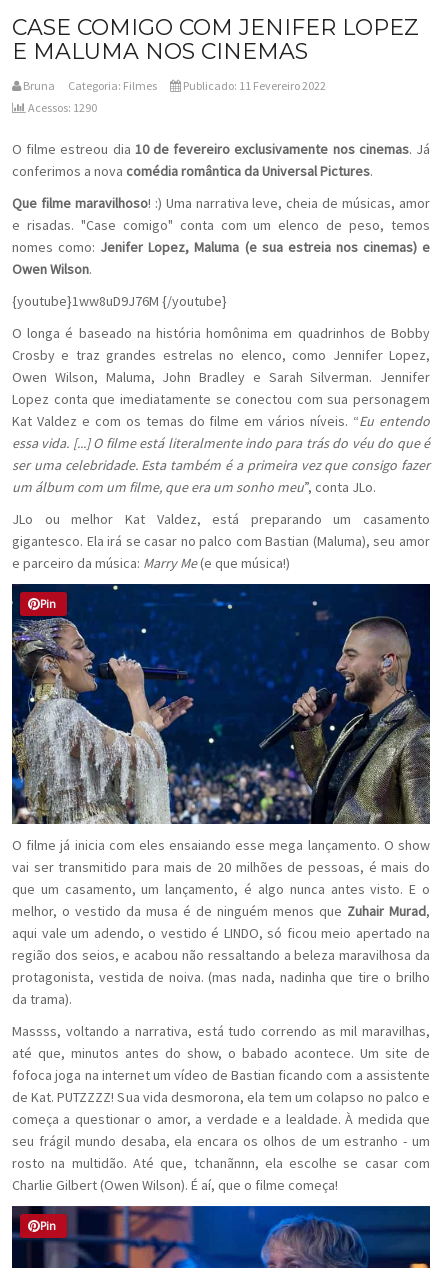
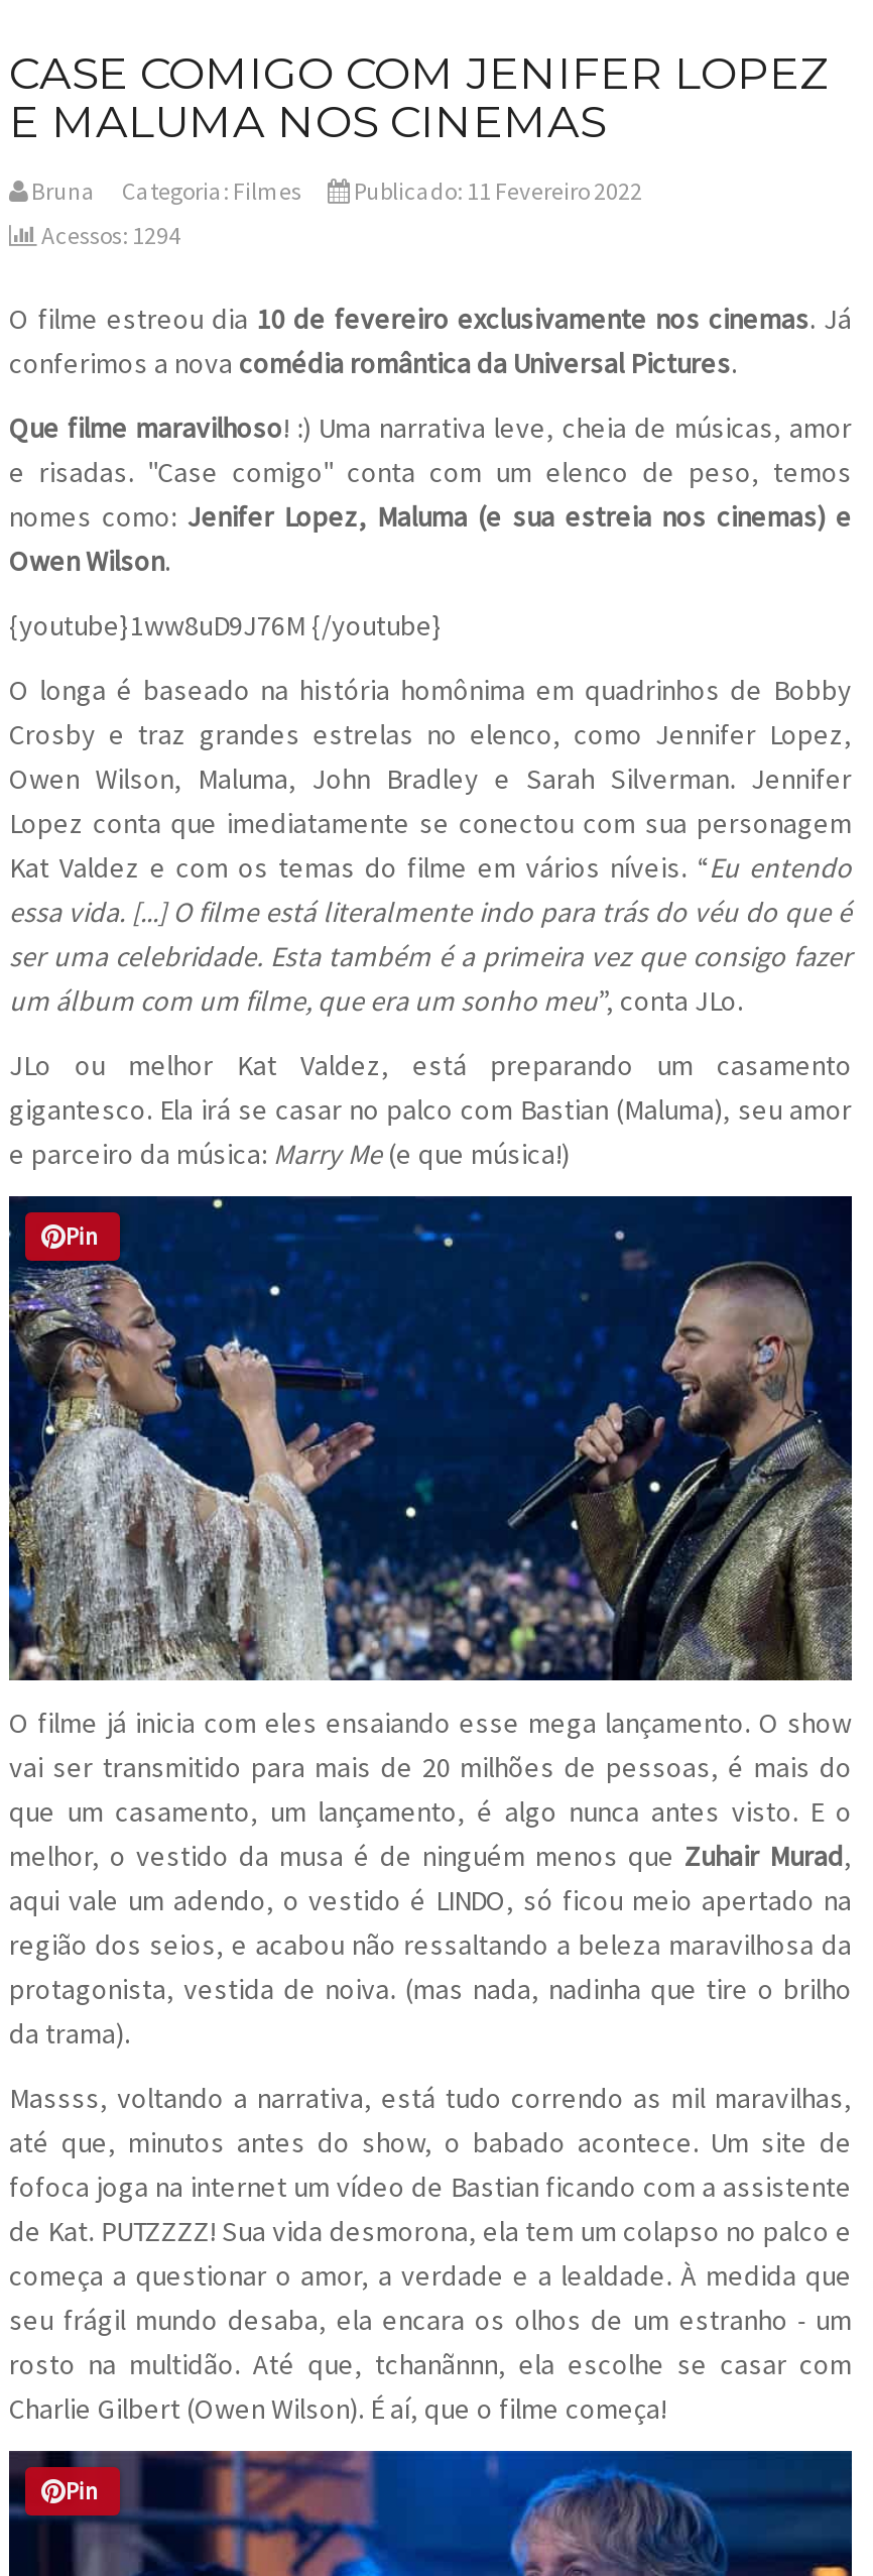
[28,100,97,115] Acessos: 1290 -> [41,221,180,251] Acessos: 1294

